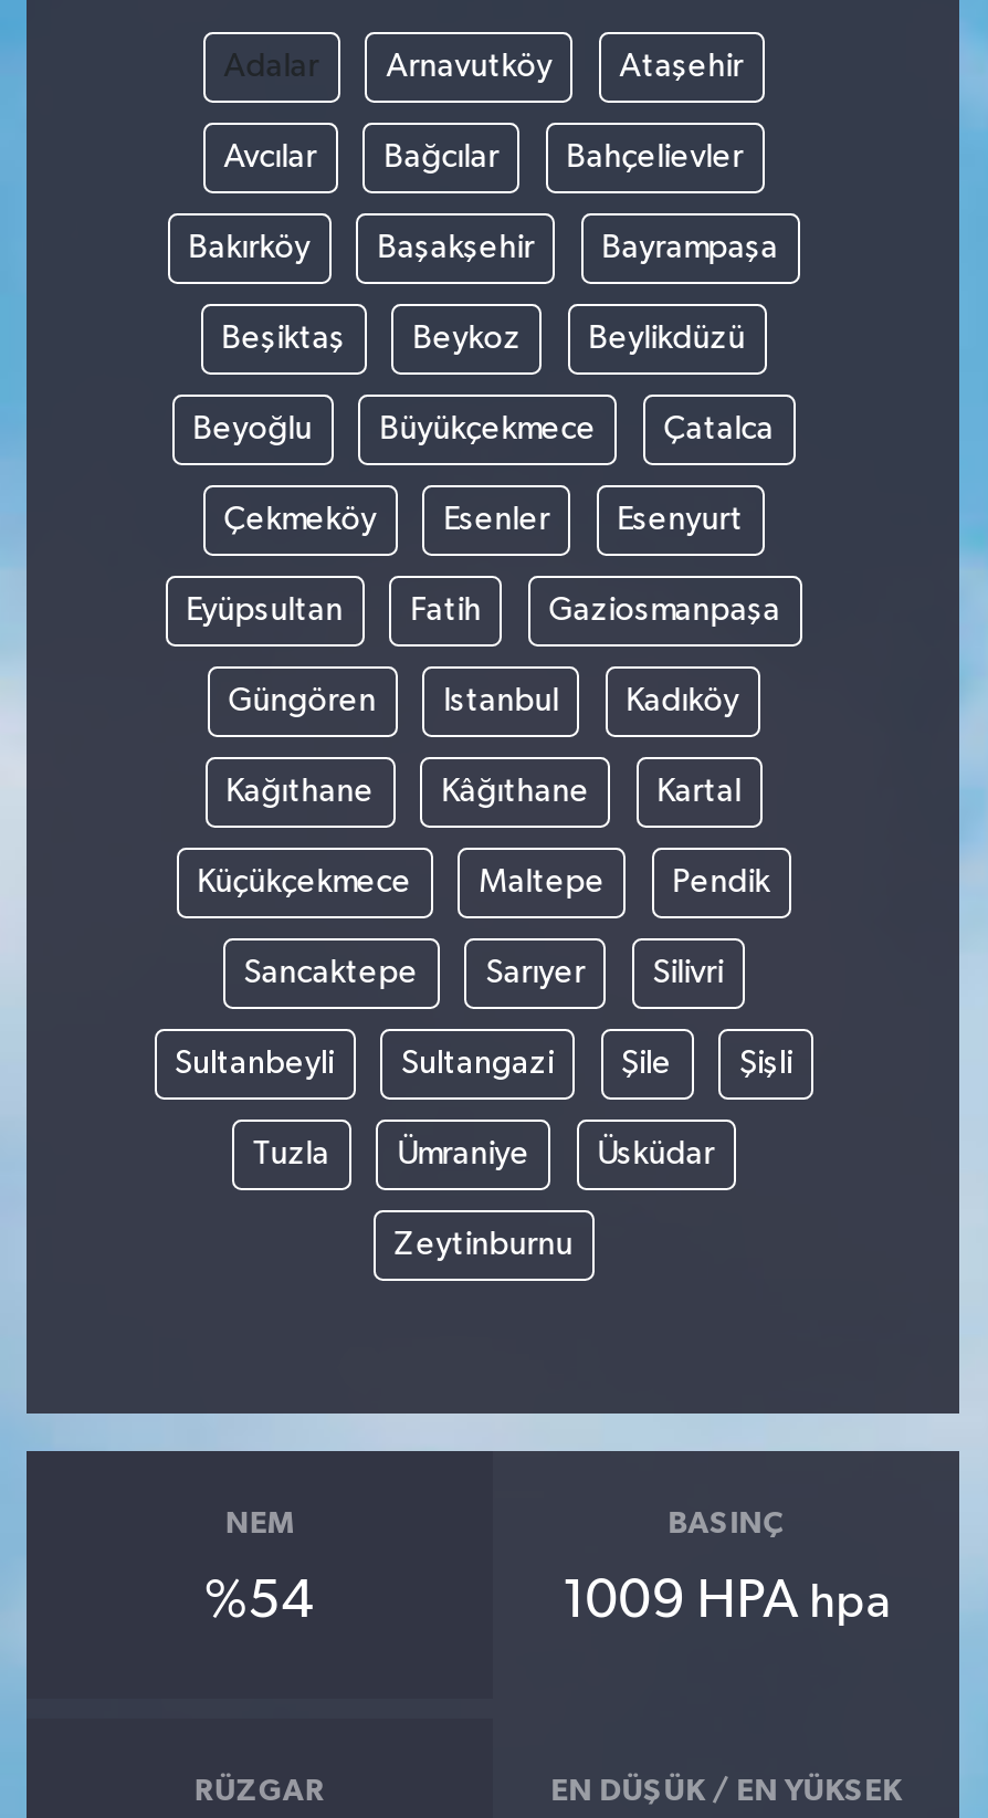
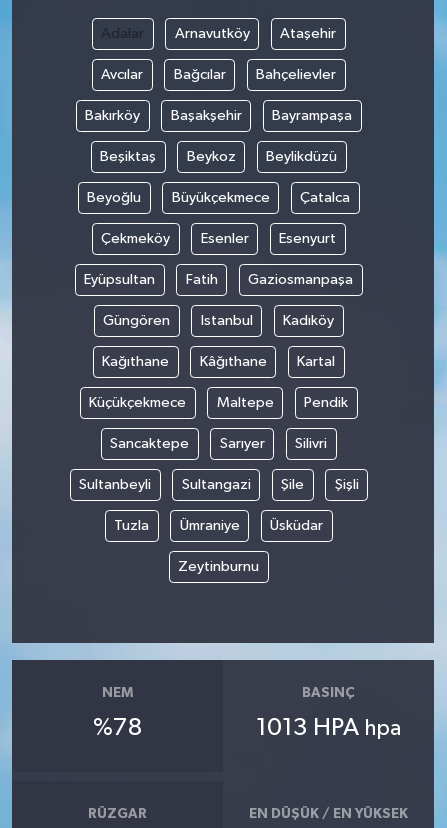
[204,1574,315,1627] %54 -> [93,716,142,740] %78
[562,1574,891,1627] 1009 HPA hpa -> [256,716,401,740] 1013 HPA hpa

